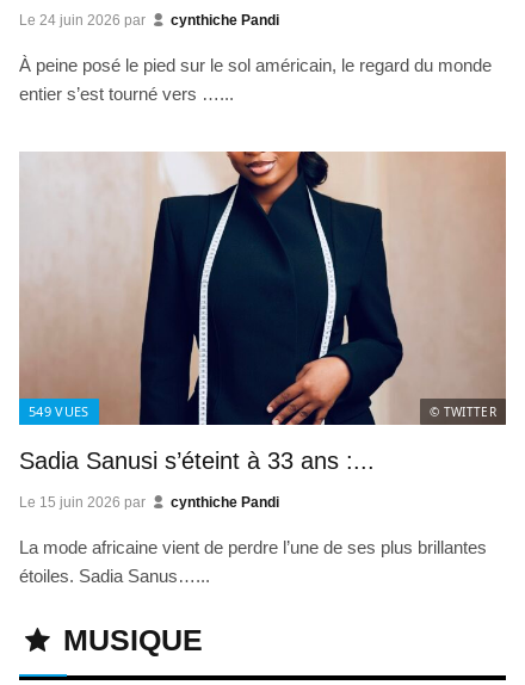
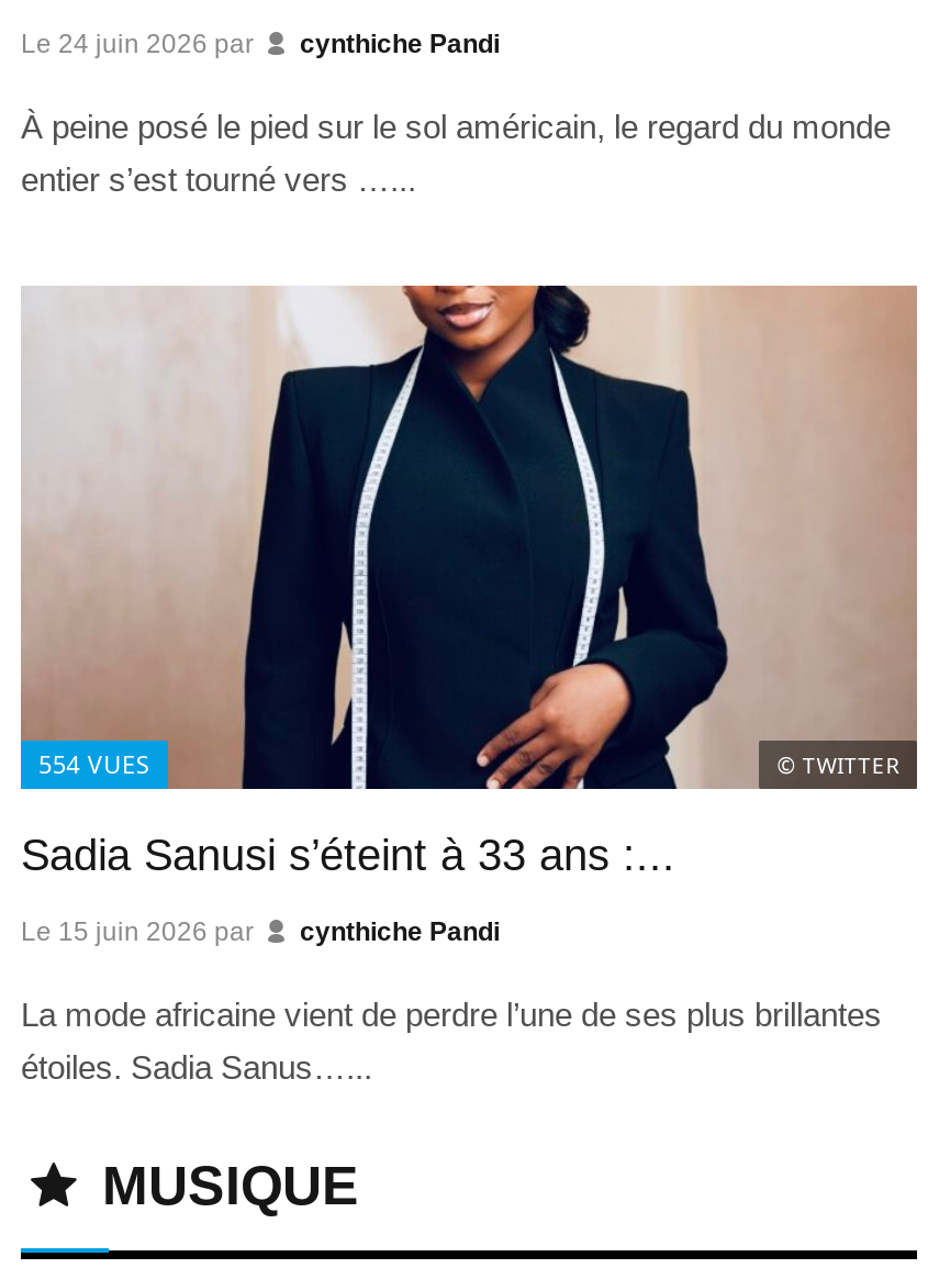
[29,402,89,420] 549 VUES -> [38,747,150,780] 554 VUES

